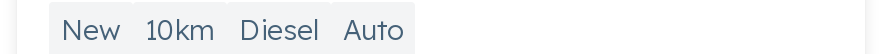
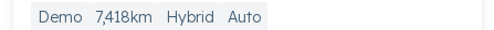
[61,12,319,48] New | 10km | Diesel -> [38,7,214,27] Demo | 7,418km | Hybrid

